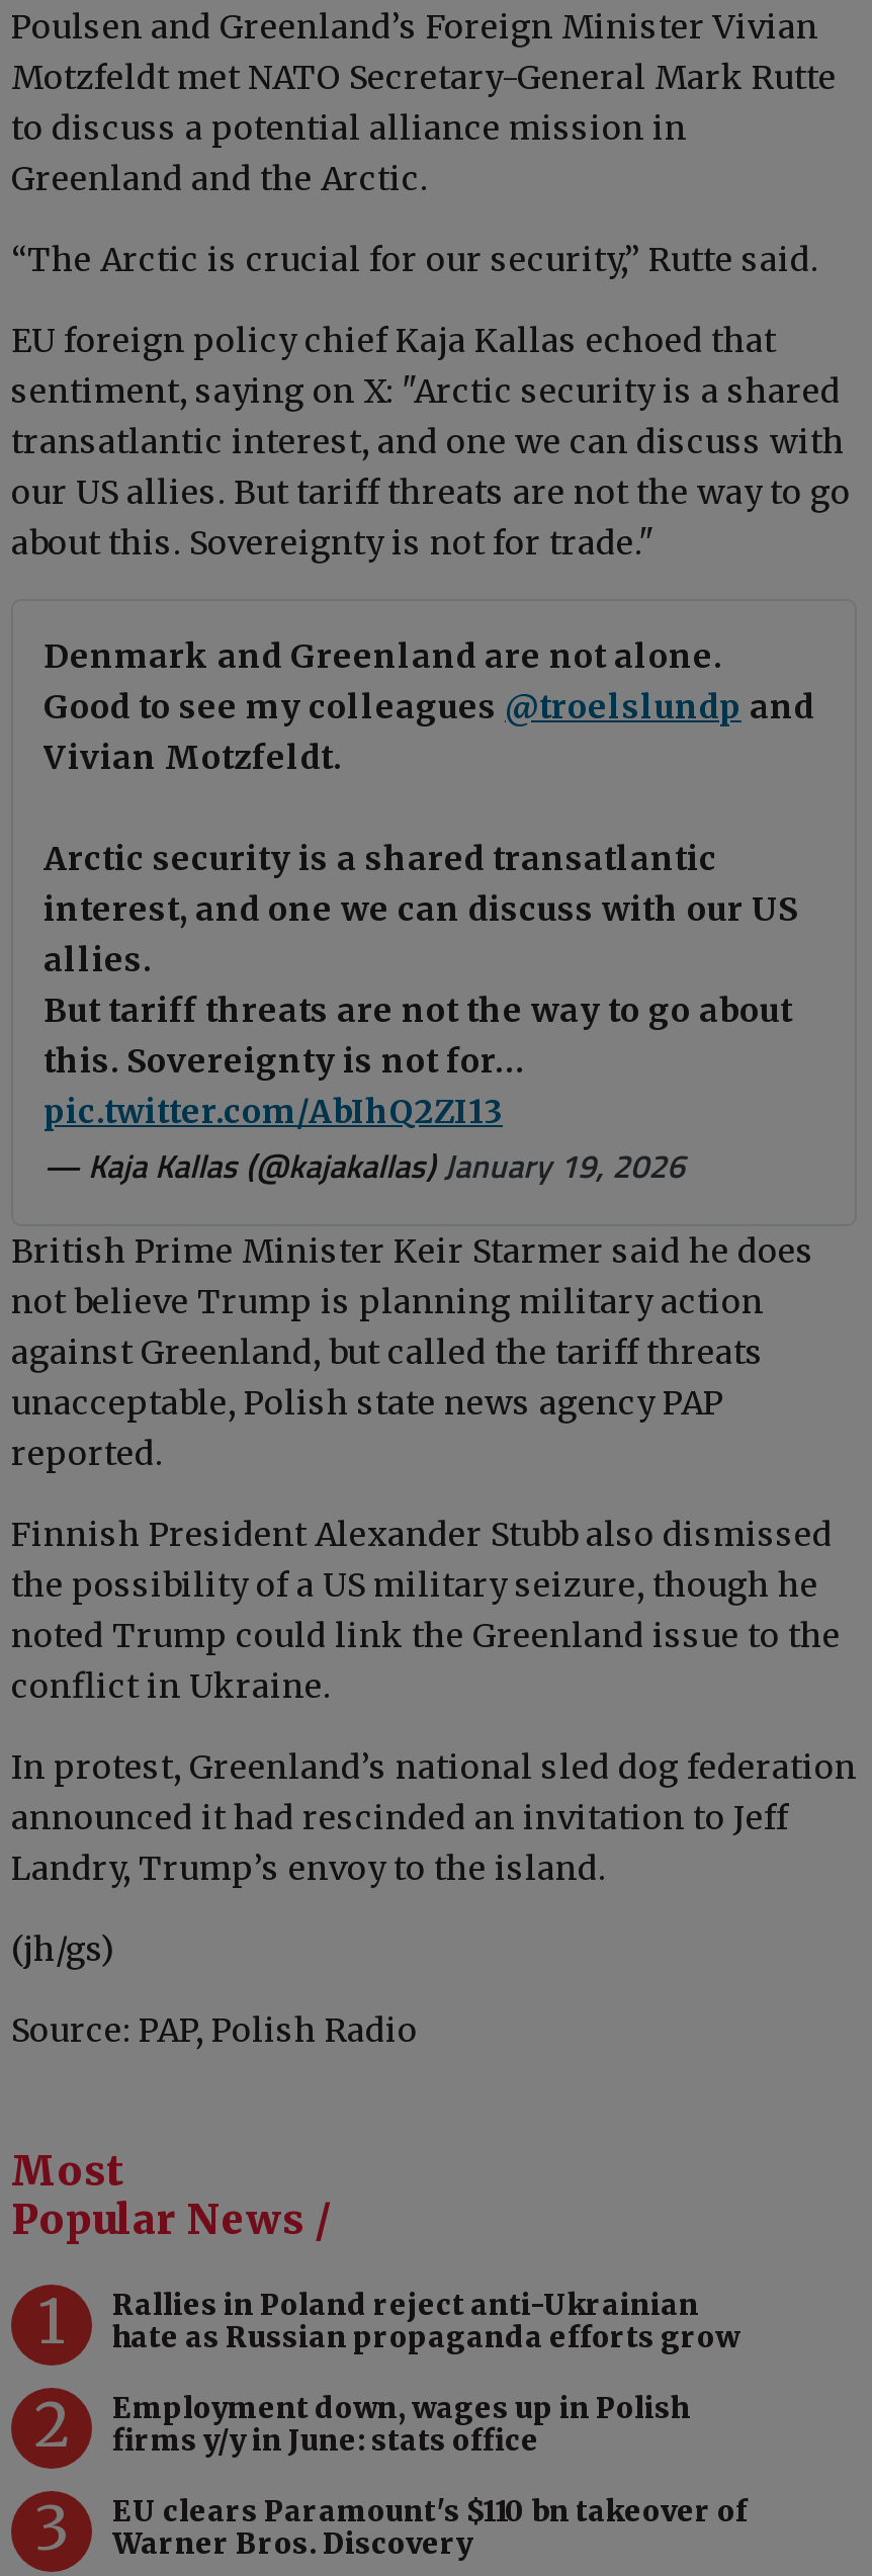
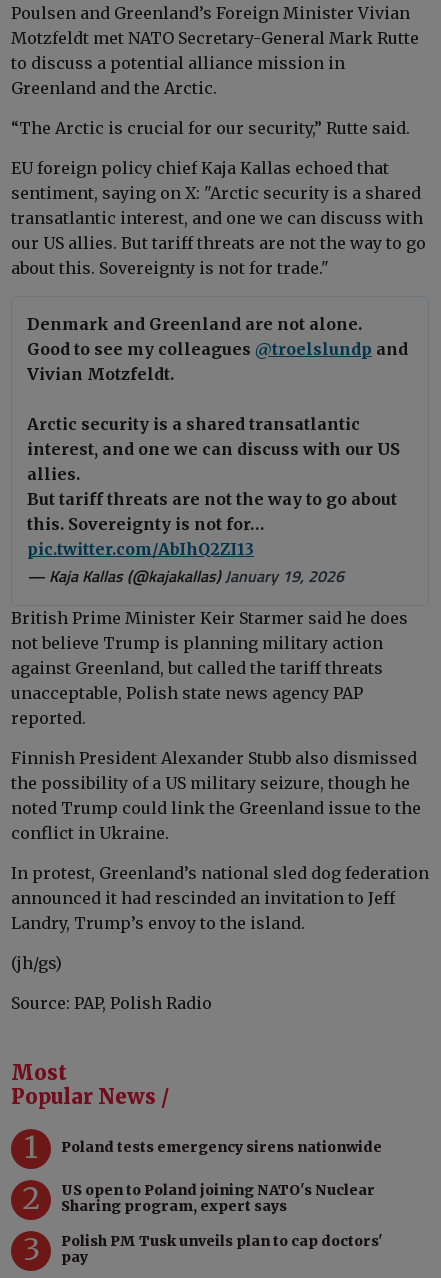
[112,2286,739,2355] Rallies in Poland reject anti-Ukrainian | hate as Russian propaganda efforts grow -> [61,1138,382,1156] Poland tests emergency sirens nationwide
[112,2390,689,2458] Employment down, wages up in Polish | firms y/y in June: stats office -> [61,1181,375,1215] US open to Poland joining NATO's Nuclear | Sharing program, expert says
[112,2493,748,2562] EU clears Paramount's $110 bn takeover of | Warner Bros. Discovery -> [61,1232,383,1266] Polish PM Tusk unveils plan to cap doctors' | pay

